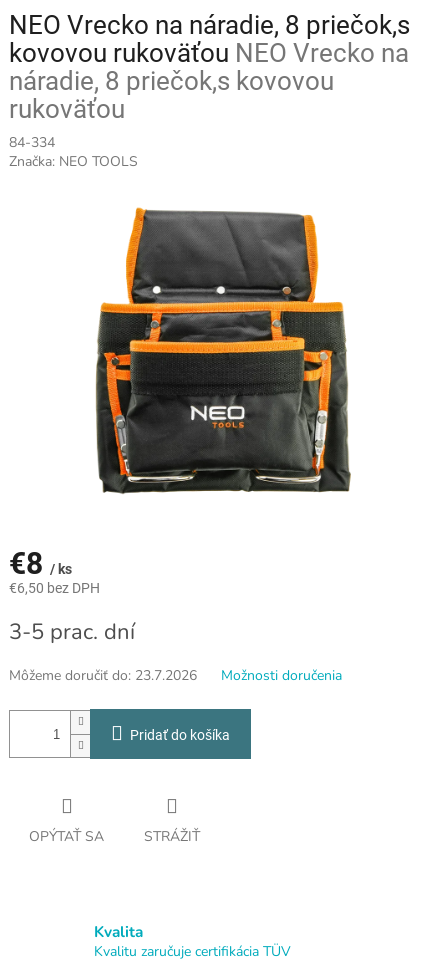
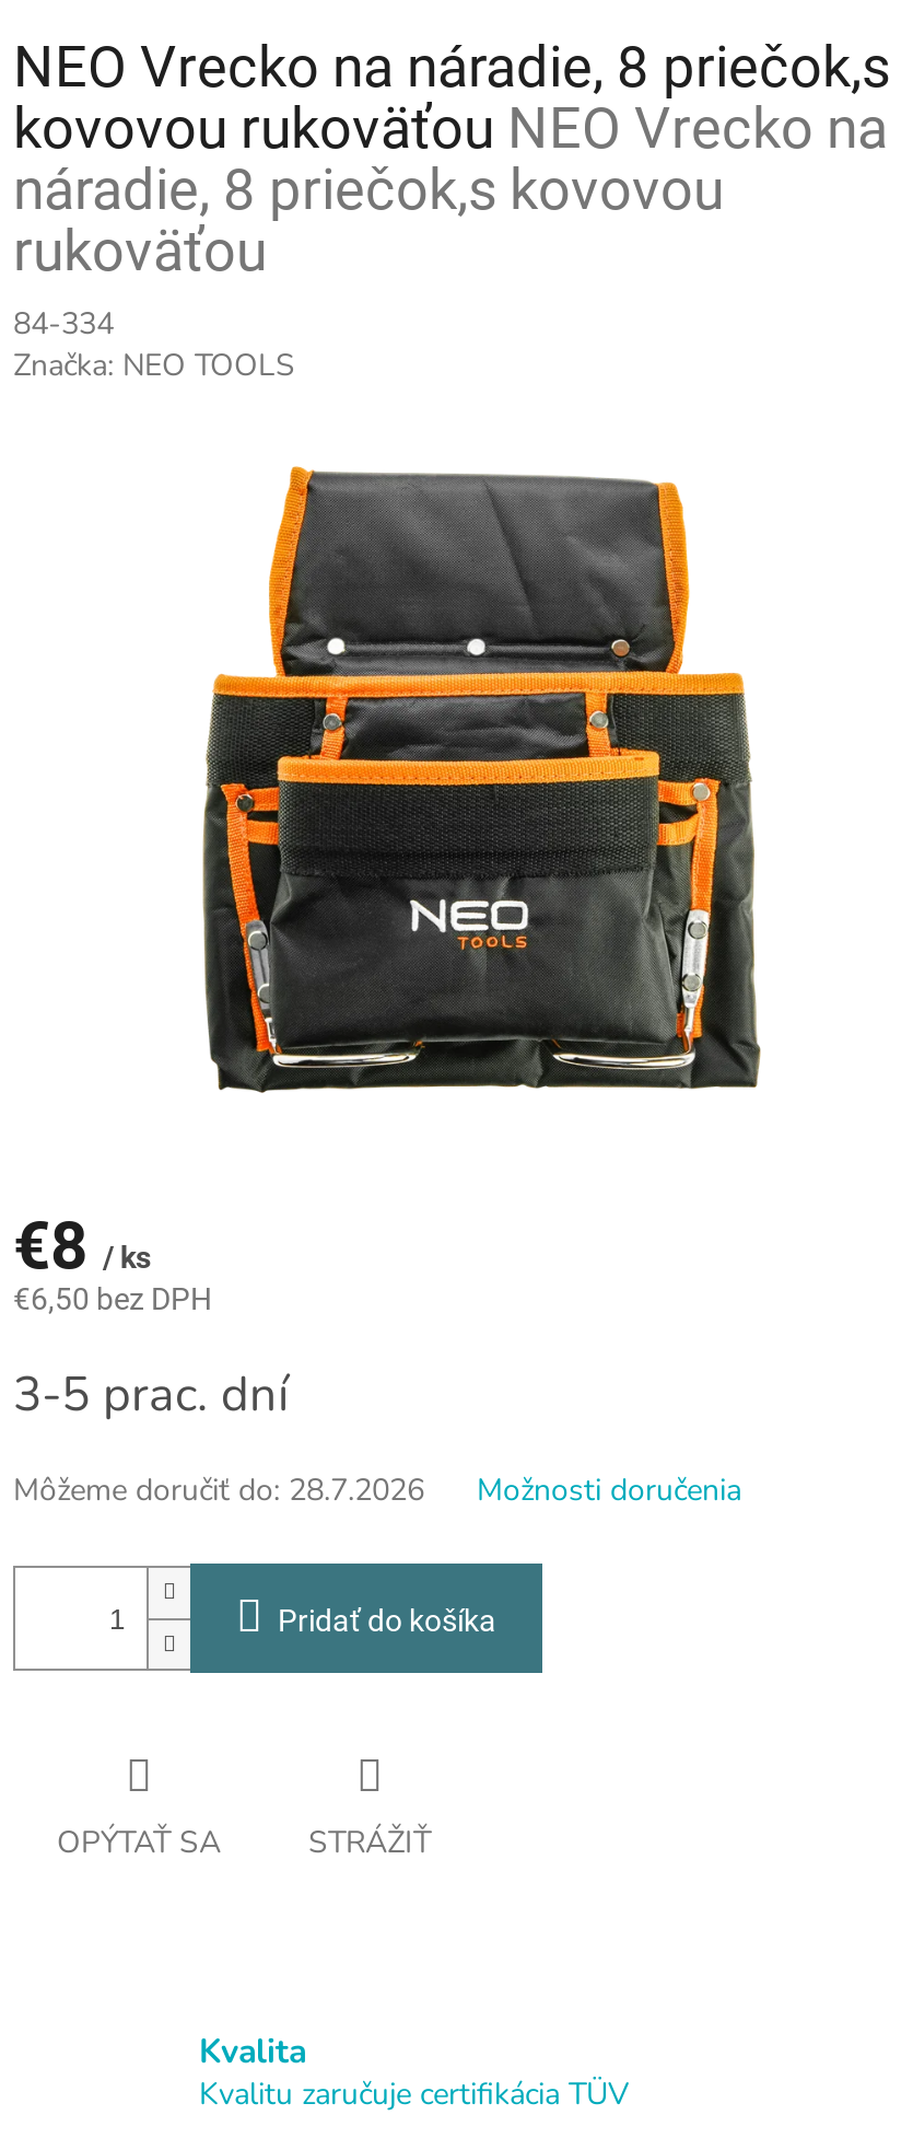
[9,666,197,685] Môžeme doručiť do: 23.7.2026 -> [13,1470,424,1512] Môžeme doručiť do: 28.7.2026

